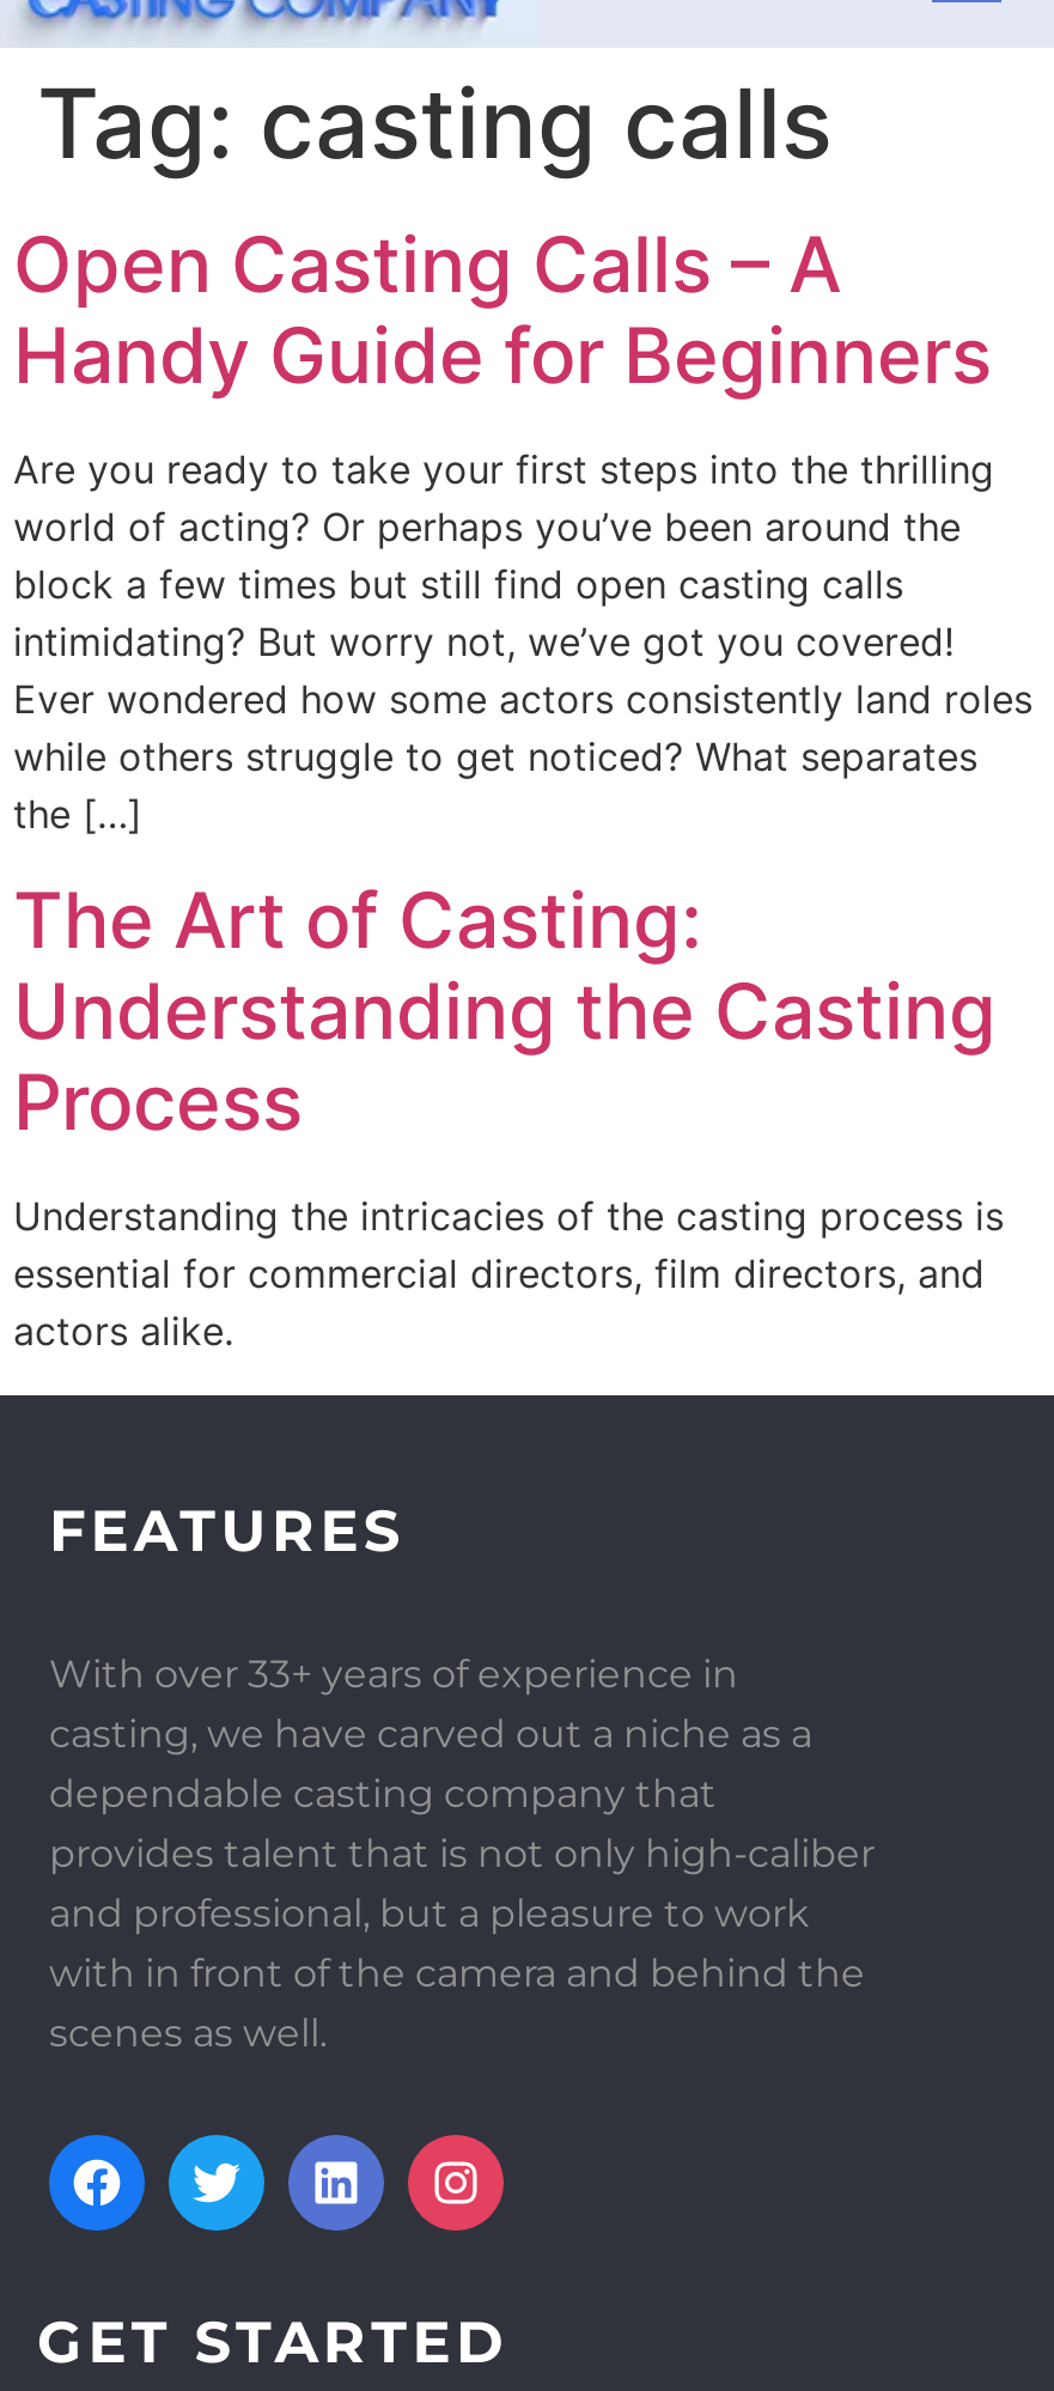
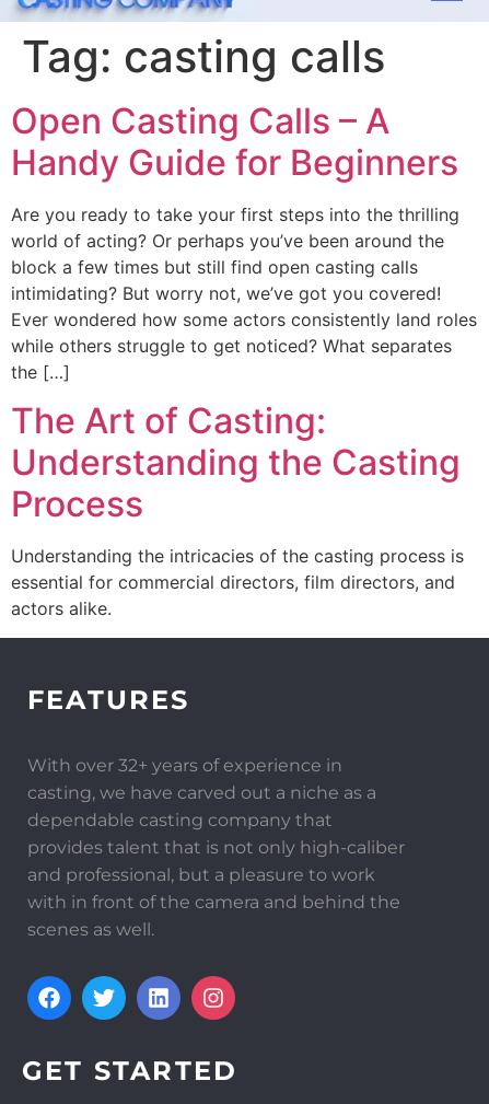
[49,1650,738,1696] With over 33+ years of experience in -> [27,755,342,775] With over 32+ years of experience in

